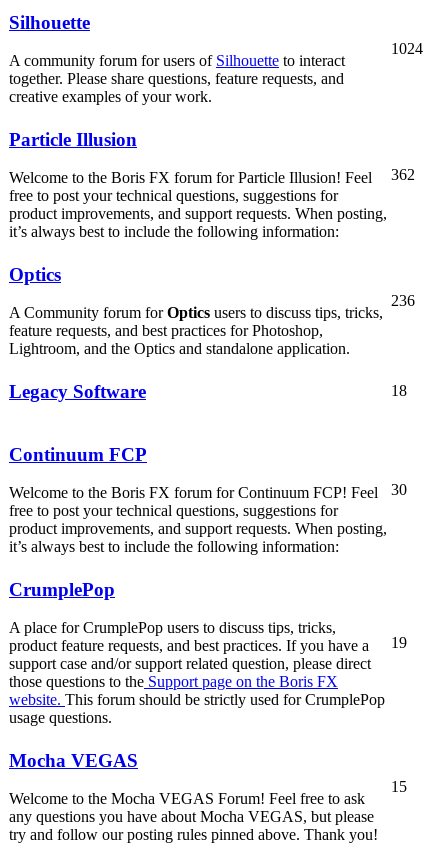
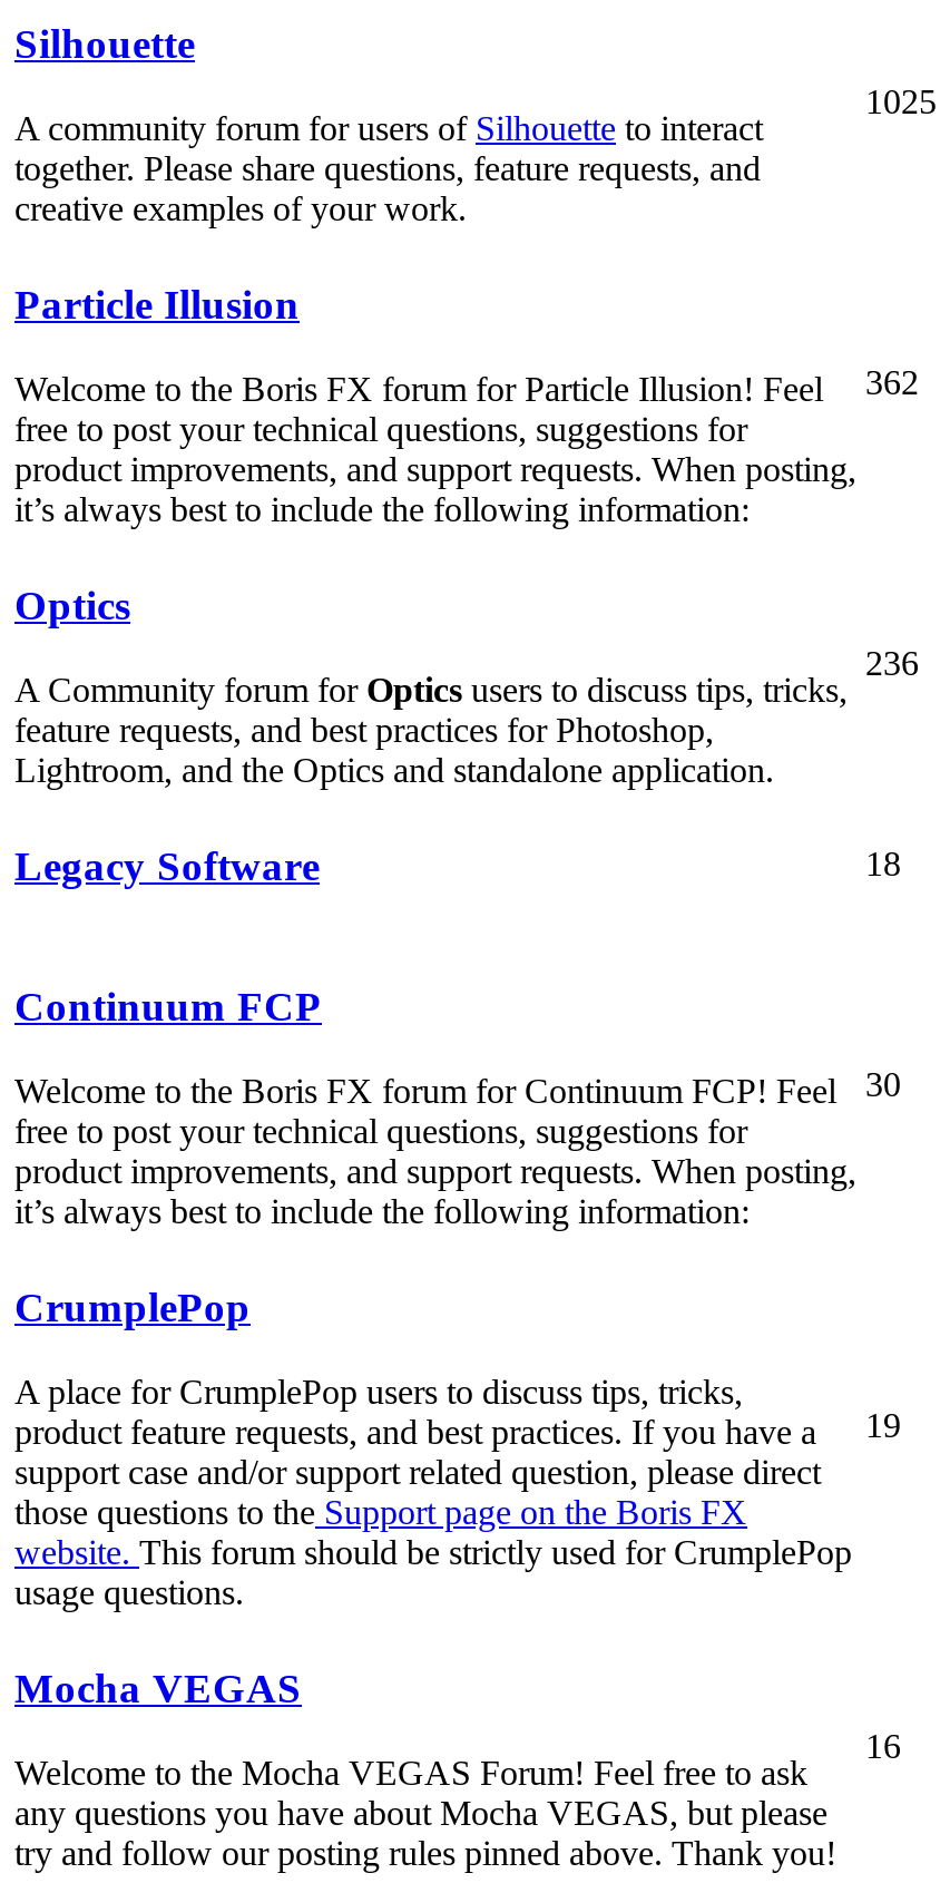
[391,40,423,57] 1024 -> [865,82,937,120] 1025
[391,778,407,795] 15 -> [865,1727,901,1765] 16

